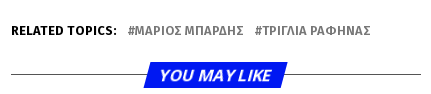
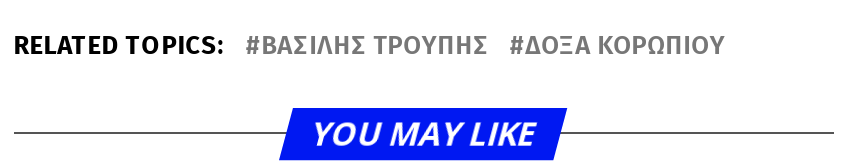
[135,23,371,38] ΜΆΡΙΟΣ ΜΠΆΡΔΗΣ | ΤΡΊΓΛΙΑ ΡΑΦΉΝΑΣ -> [261,31,725,61] ΒΑΣΊΛΗΣ ΤΡΟΥΠΉΣ | ΔΌΞΑ ΚΟΡΩΠΊΟΥ

